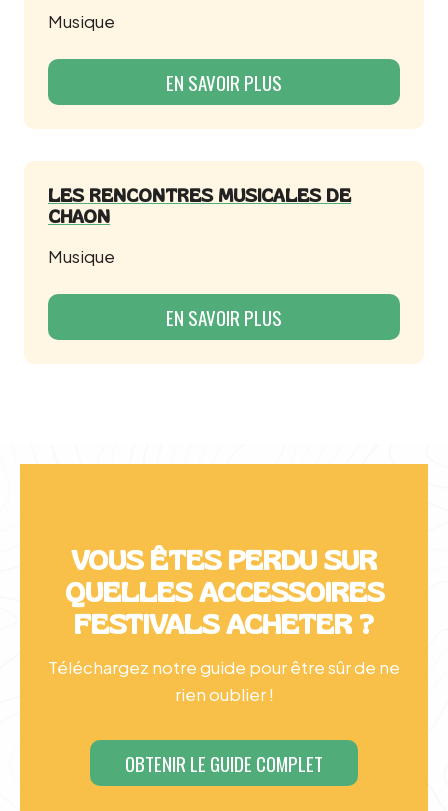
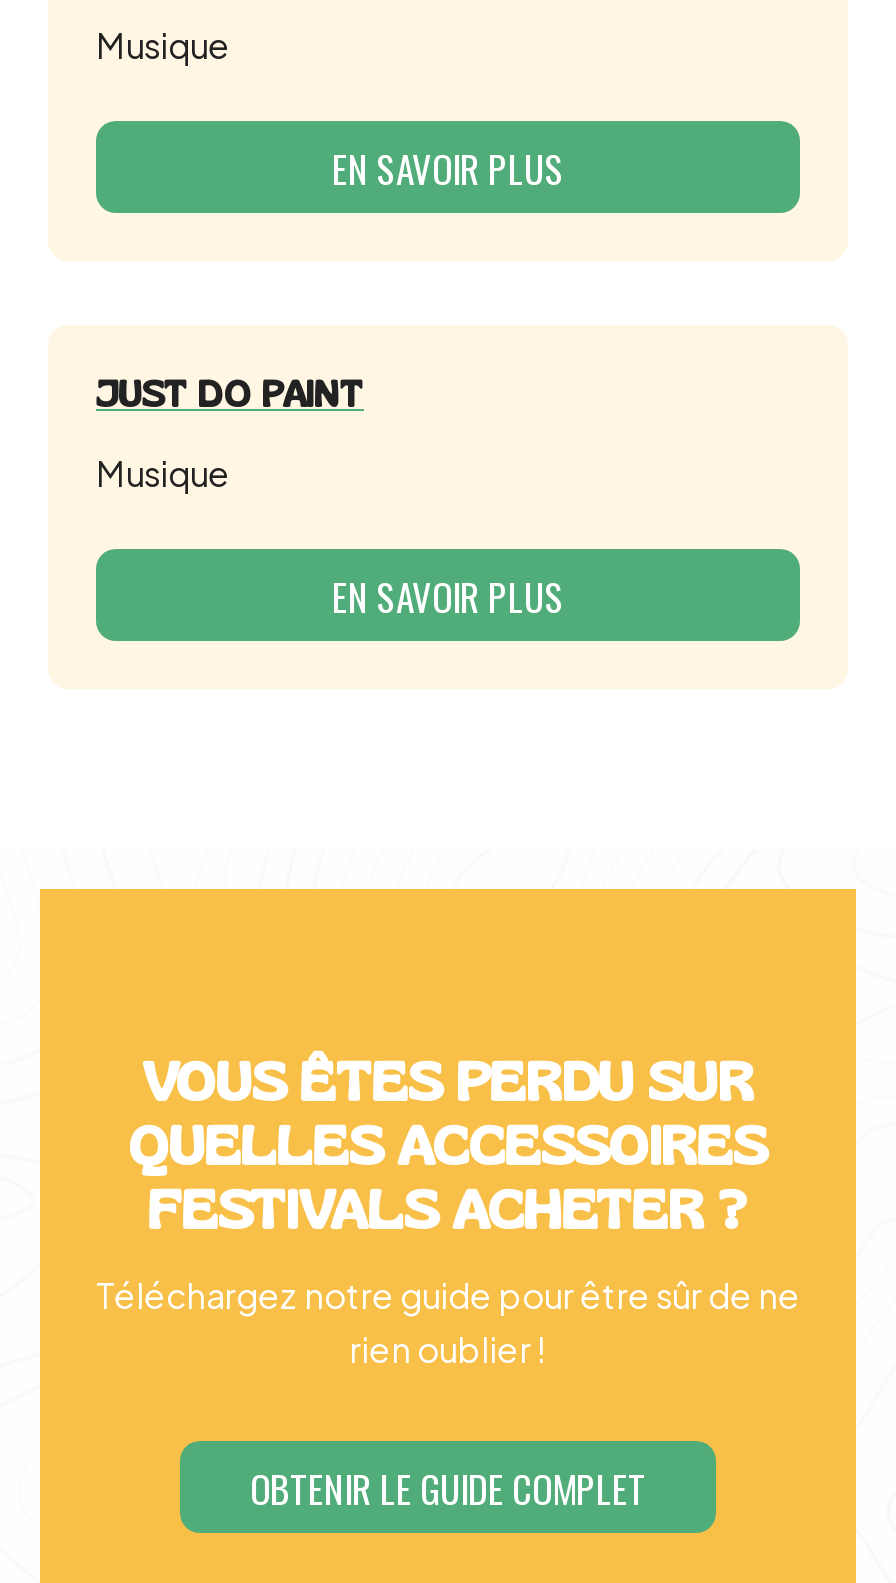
[48,185,351,227] LES RENCONTRES MUSICALES DE | CHAON -> [96,373,364,415] JUST DO PAINT

